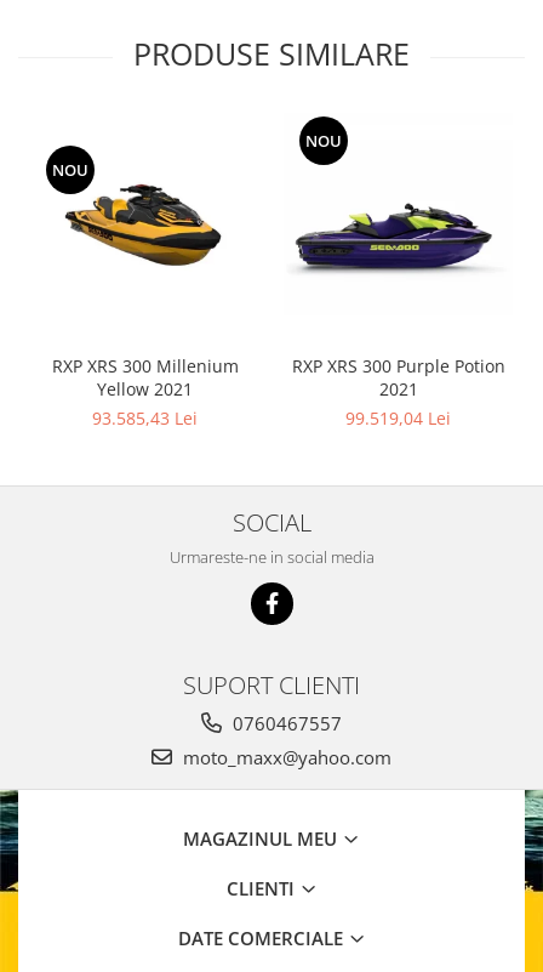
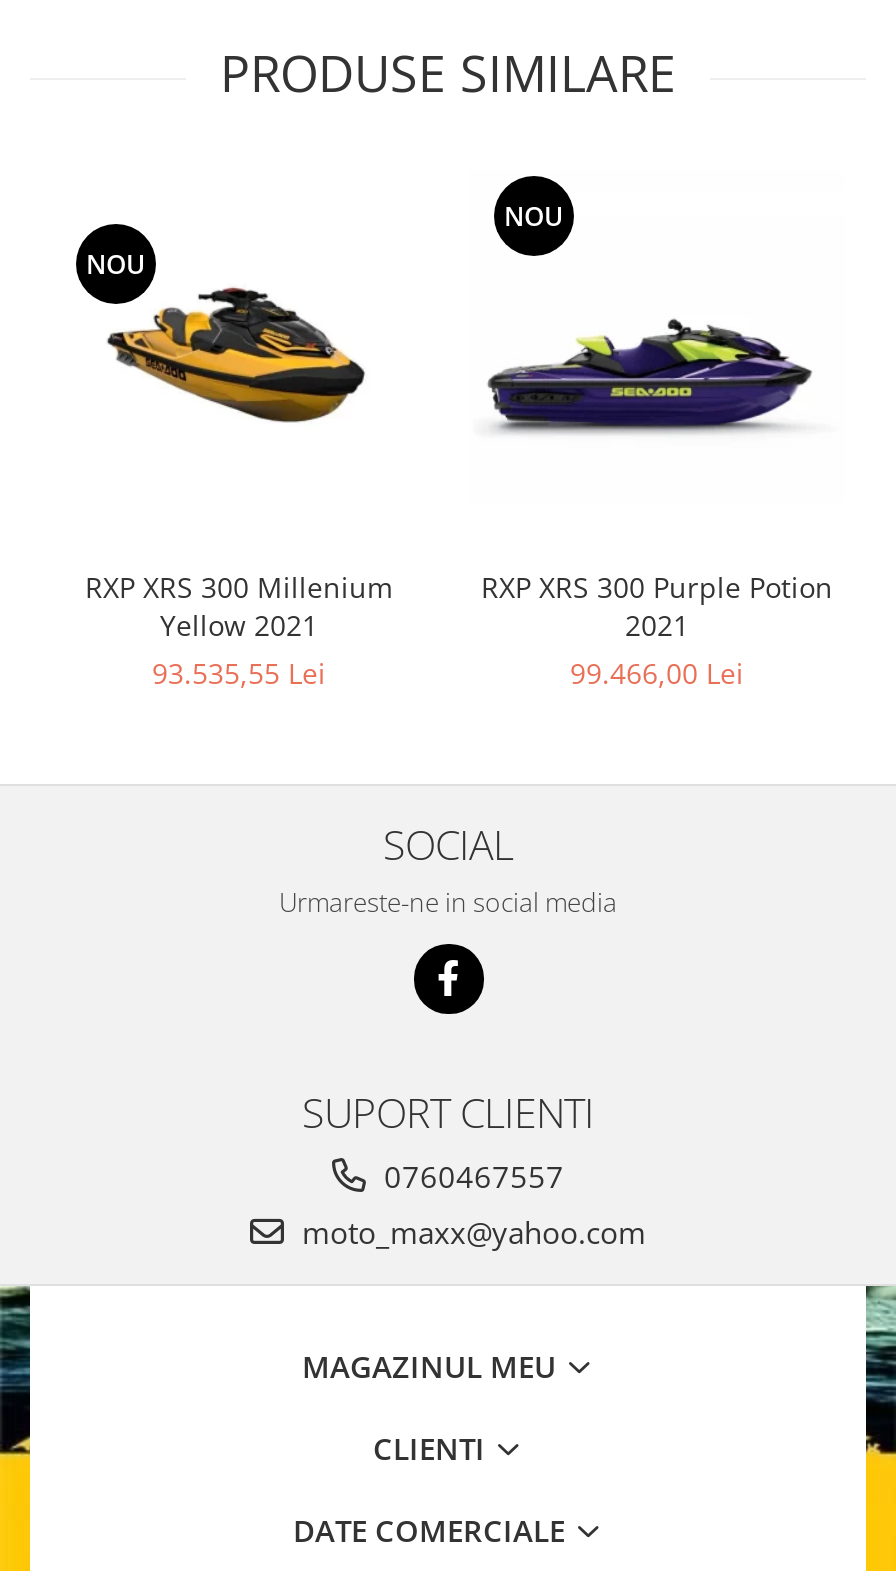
[92,407,198,430] 93.585,43 Lei -> [152,654,326,692] 93.535,55 Lei
[345,407,451,430] 99.519,04 Lei -> [570,654,744,692] 99.466,00 Lei

